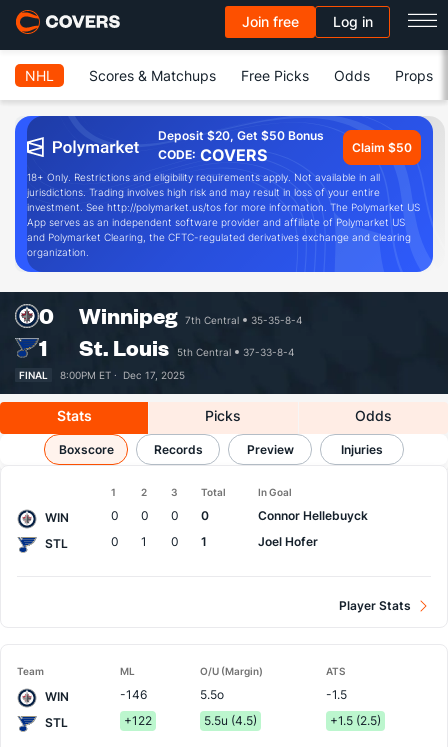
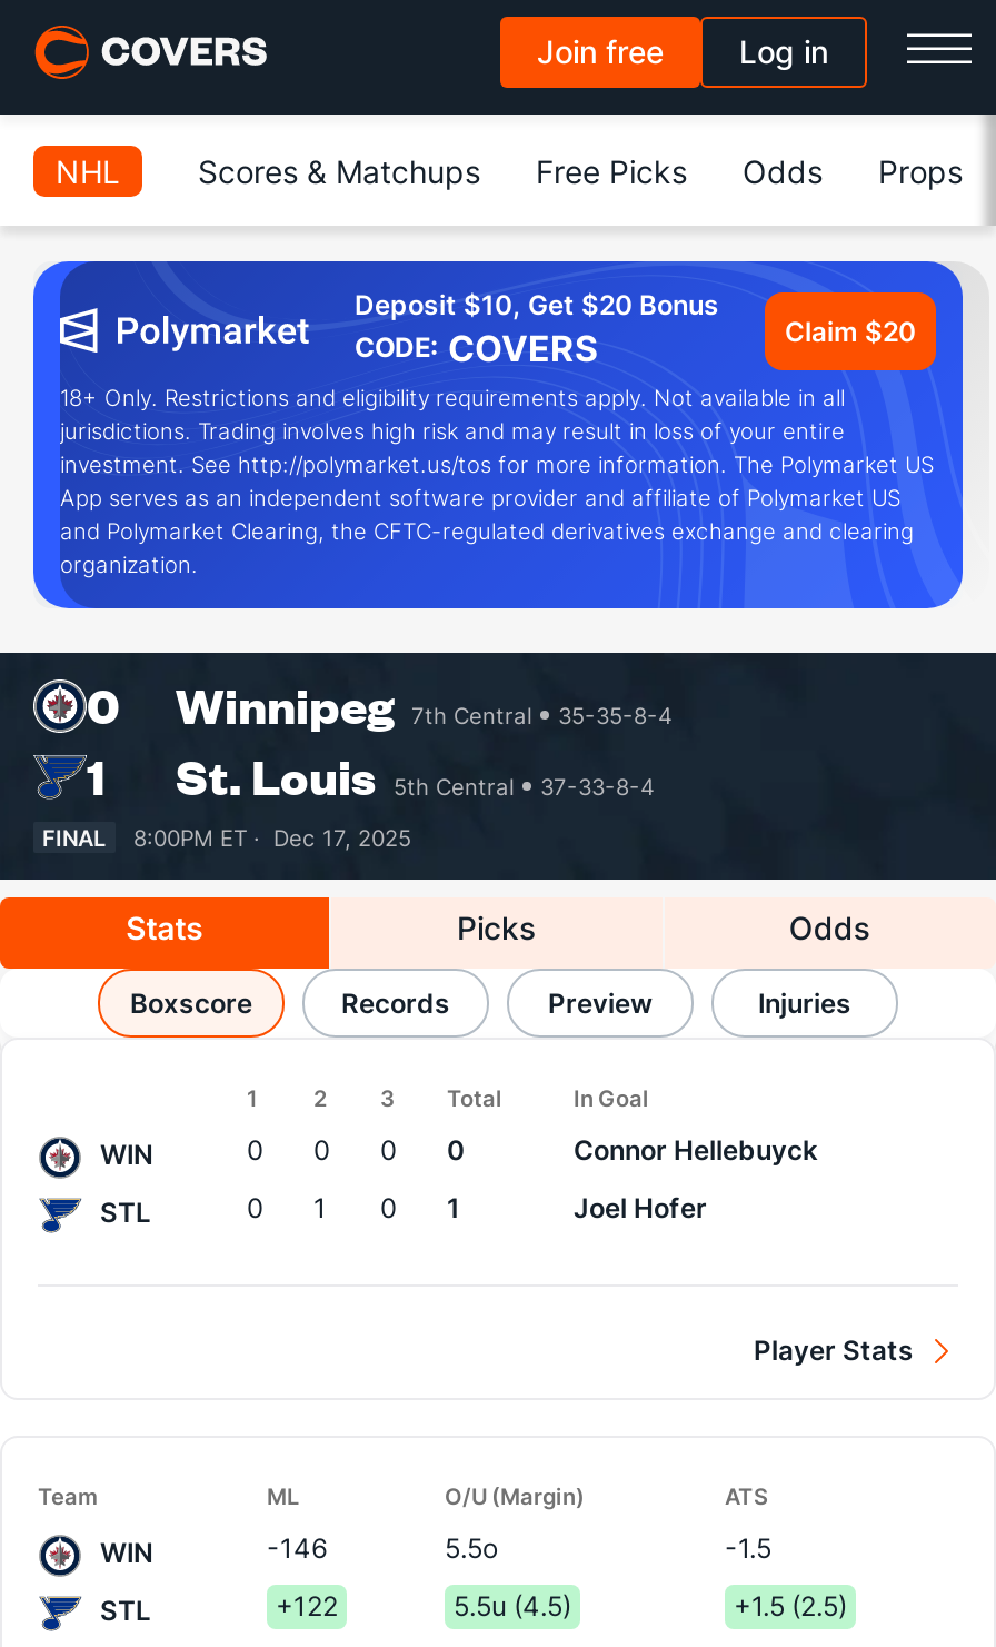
[158,128,324,143] Deposit $20, Get $50 Bonus -> [355,288,719,321] Deposit $10, Get $20 Bonus
[352,139,412,154] Claim $50 -> [785,314,916,347] Claim $20

